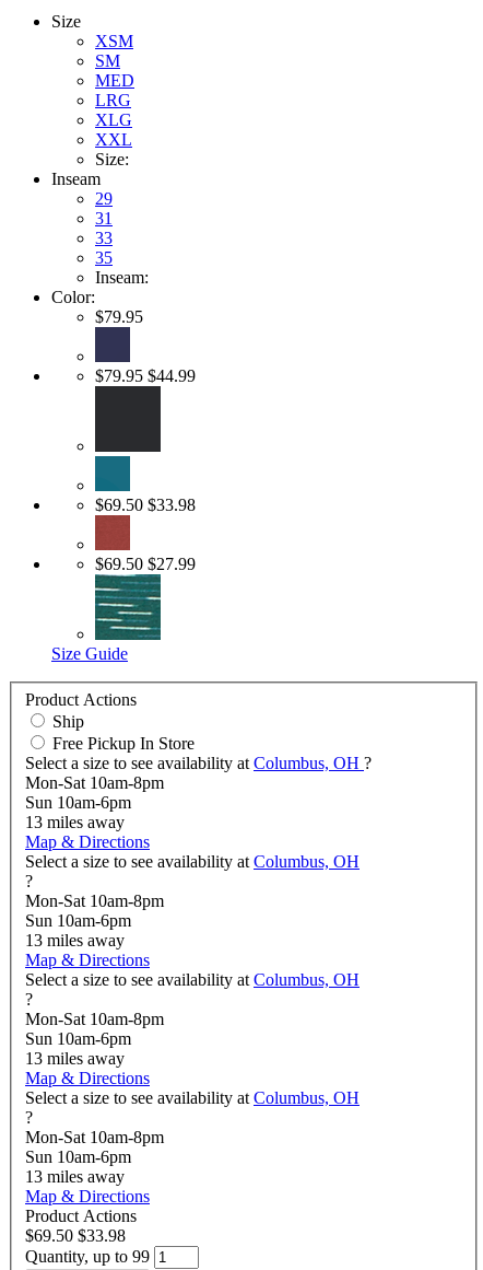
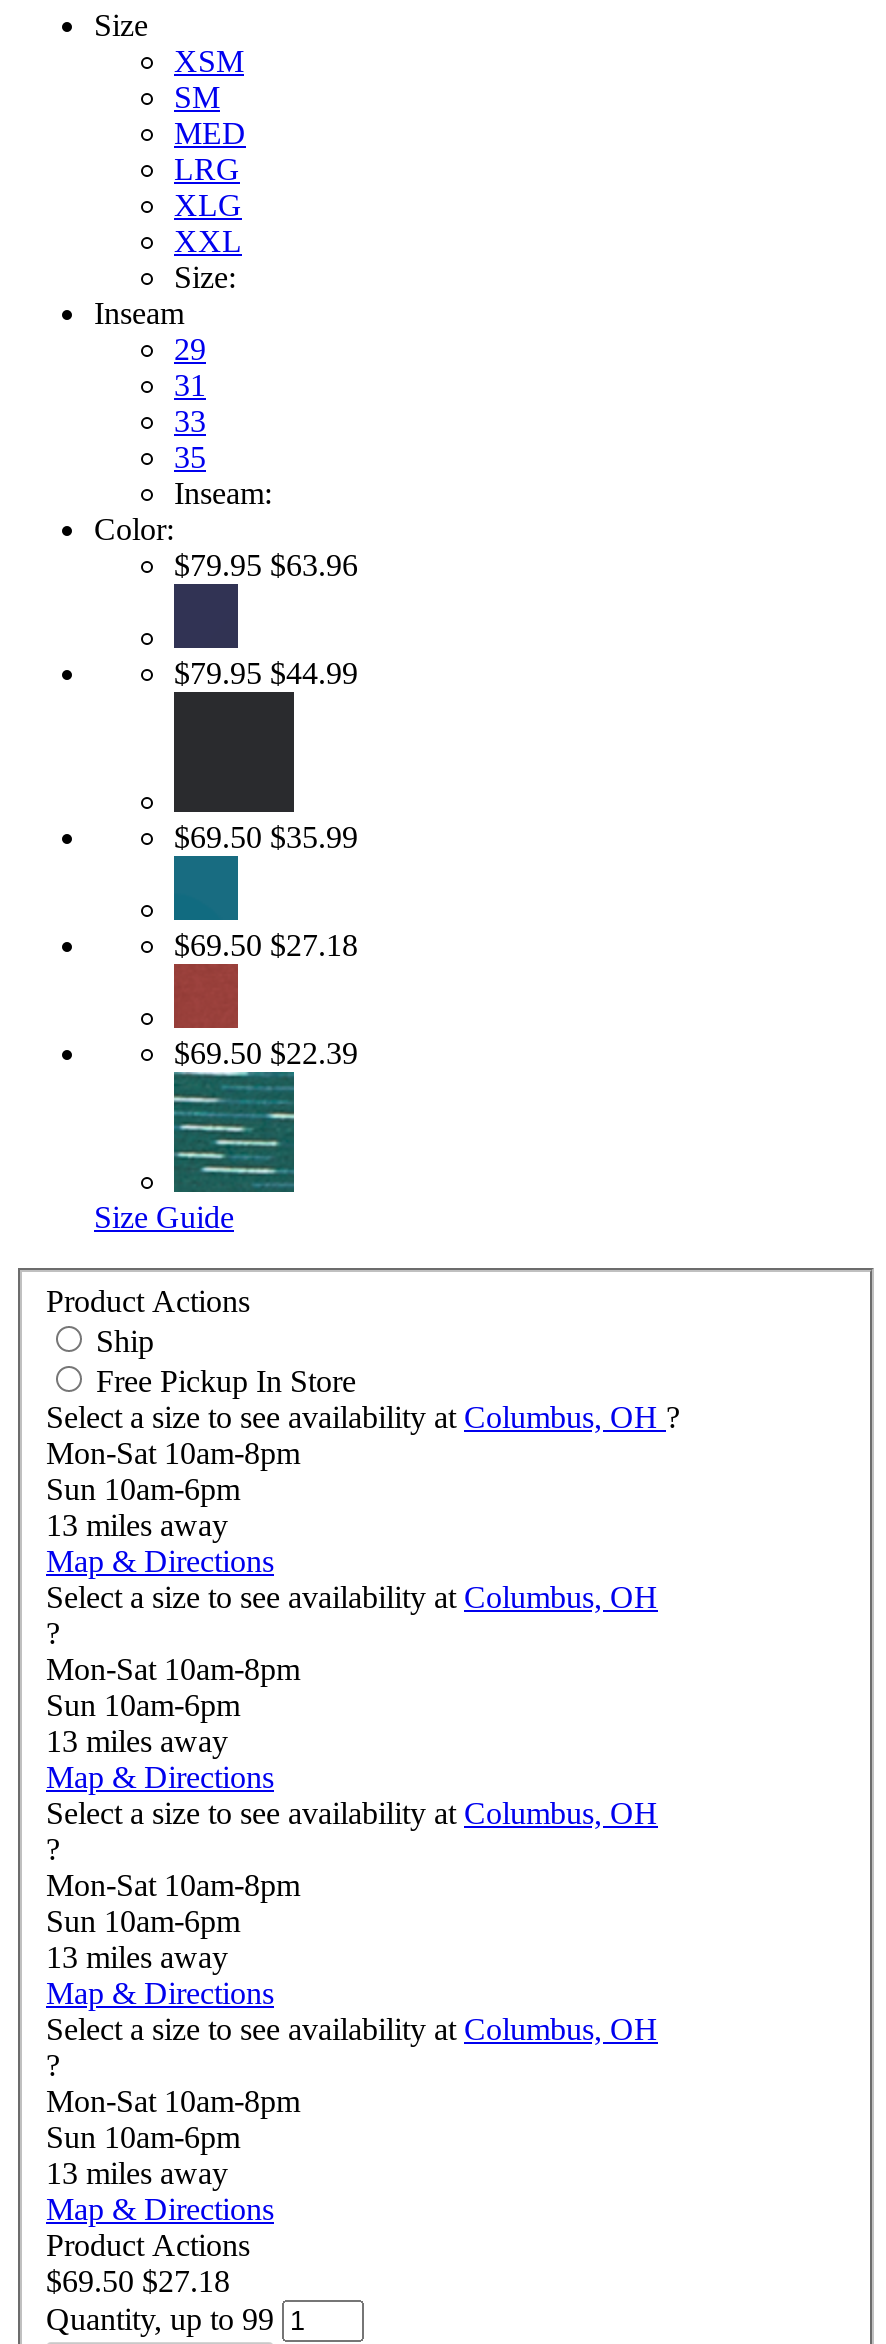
[95,307,143,326] $79.95 -> [174,548,358,582] $79.95 $63.96
[95,496,196,573] $69.50 $33.98 | $69.50 $27.99 -> [174,820,358,1070] $69.50 $35.99 | $69.50 $27.18 | $69.50 $22.39
[25,1226,126,1245] $69.50 $33.98 -> [46,2263,230,2297] $69.50 $27.18

